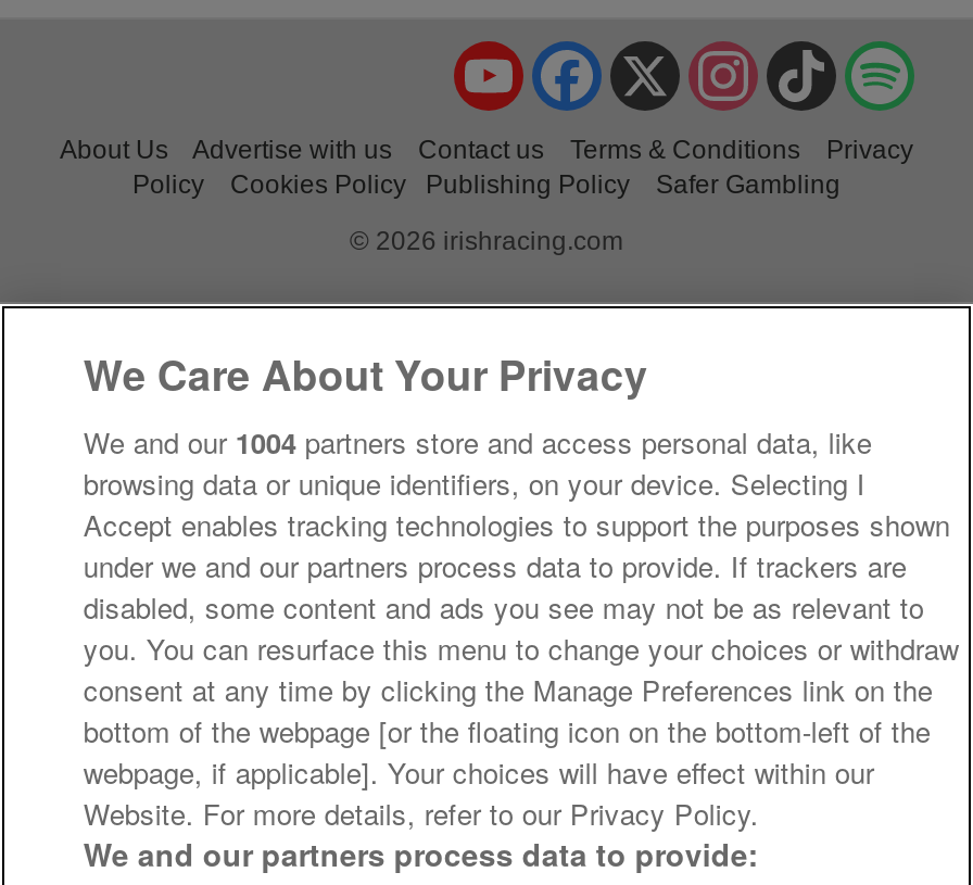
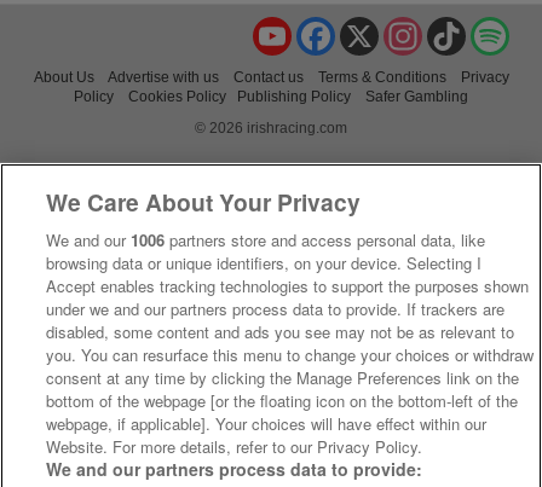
[83,421,872,463] We and our 1004 partners store and access personal data, like -> [46,228,486,251] We and our 1006 partners store and access personal data, like

